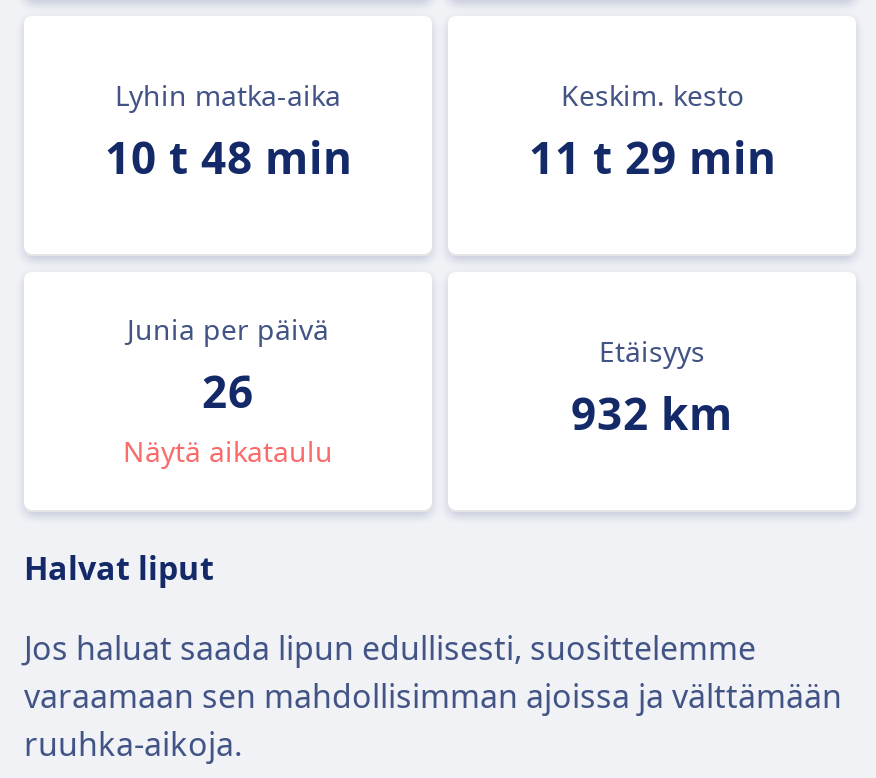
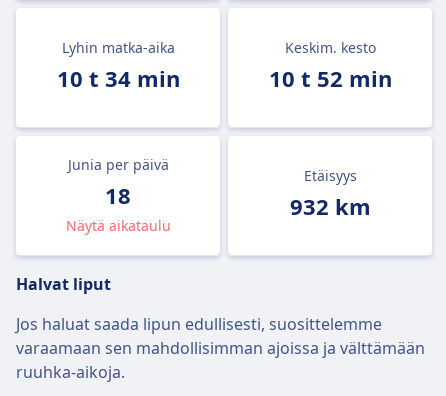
[105,126,351,186] 10 t 48 min -> [56,63,179,93] 10 t 34 min
[529,126,775,186] 11 t 29 min -> [268,63,391,93] 10 t 52 min
[202,360,254,420] 26 -> [105,180,131,210] 18

